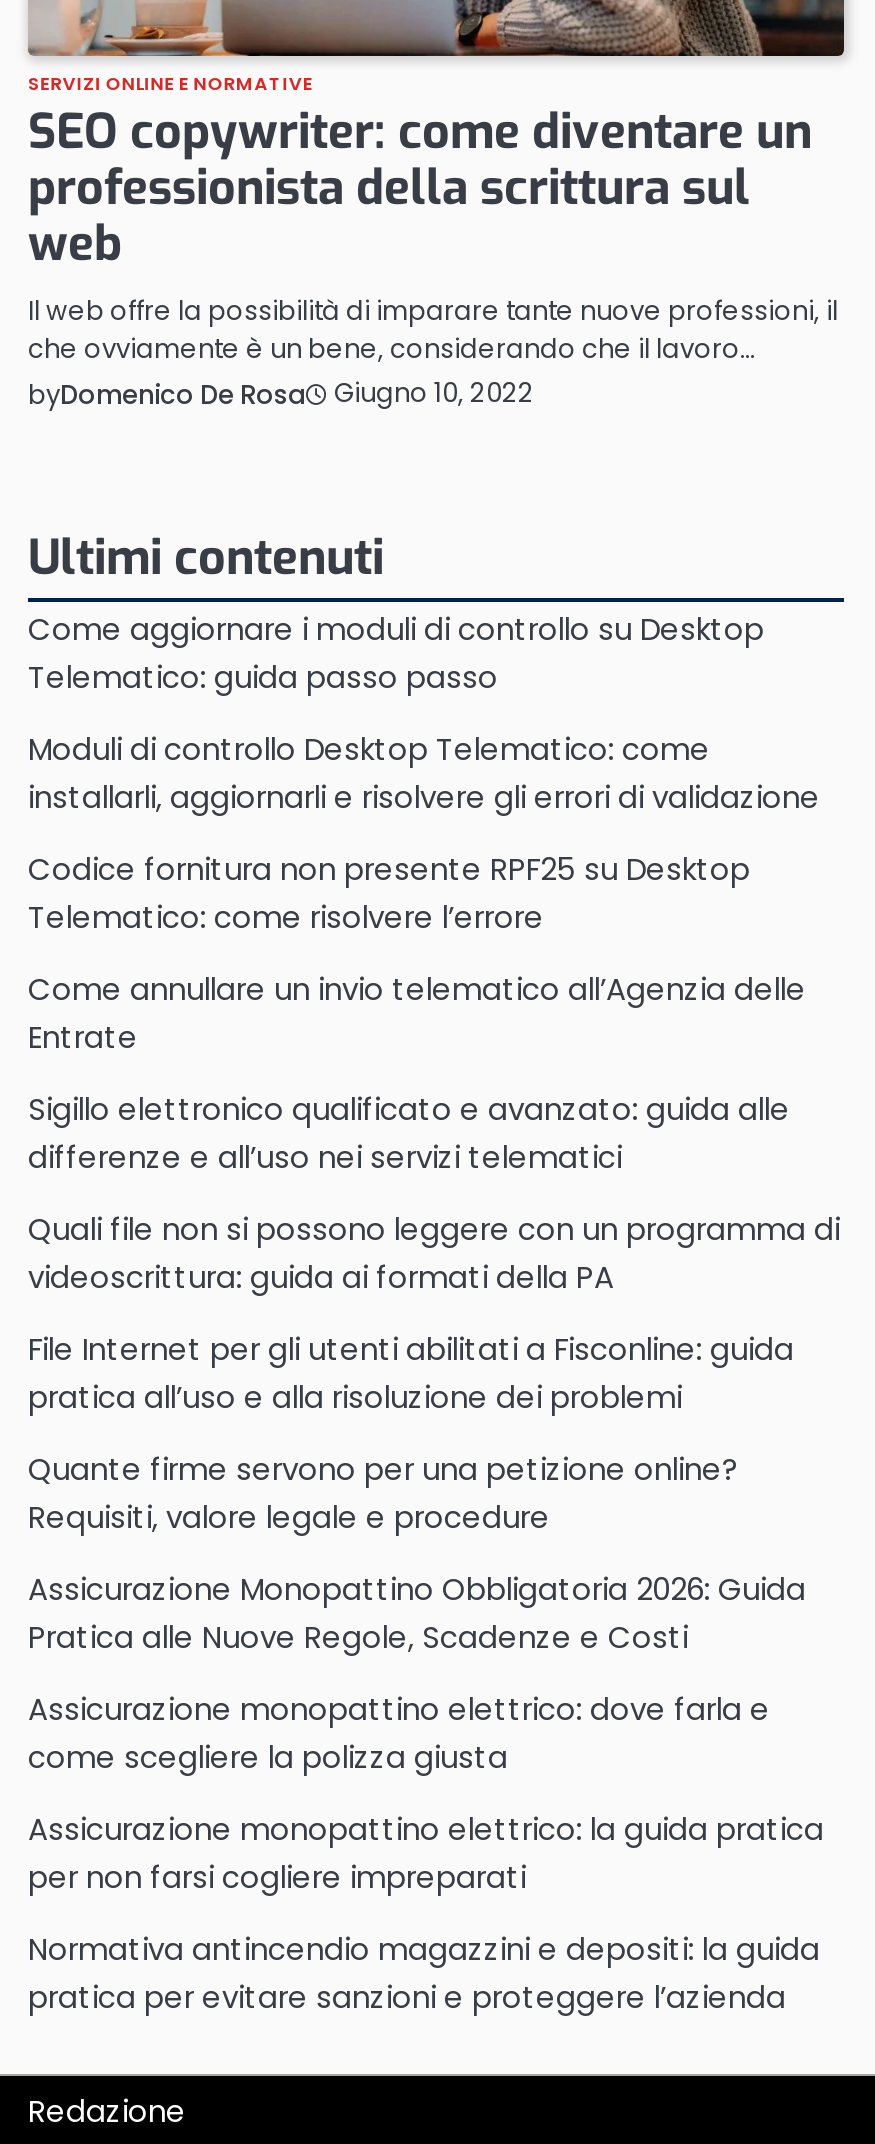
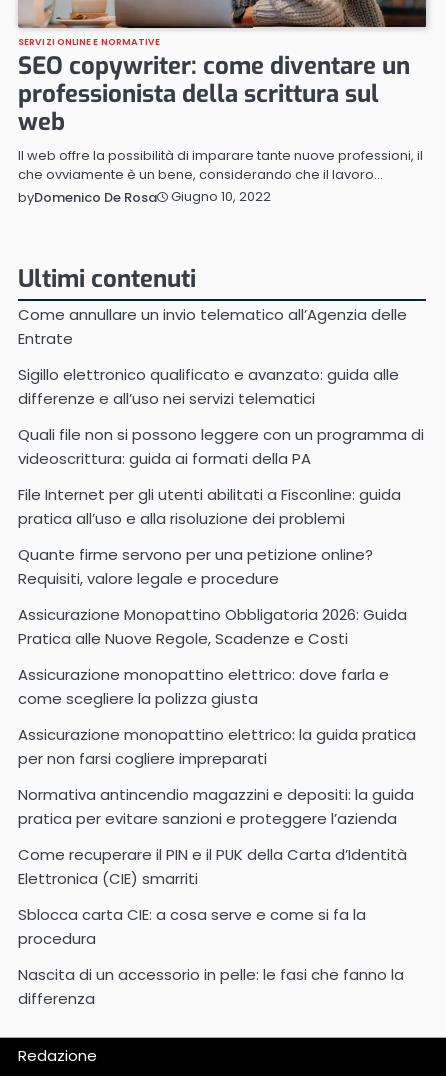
[28,607,820,937] Come aggiornare i moduli di controllo su Desktop | Telematico: guida passo passo | Moduli di controllo Desktop Telematico: come | installarli, aggiornarli e risolvere gli errori di validazione | Codice fornitura non presente RPF25 su Desktop | Telematico: come risolvere l’errore -> none
moved [28,967,840,2017] -> [18,304,424,829]: Come annullare un invio telematico all’Agenzia delle | Entrate | Sigillo elettronico qualificato e avanzato: guida alle | ... | Normativa antincendio magazzini e depositi: la guida | pratica per evitare sanzioni e proteggere l’azienda
none -> [18,844,407,1009] Come recuperare il PIN e il PUK della Carta d’Identità | Elettronica (CIE) smarriti | Sblocca carta CIE: a cosa serve e come si fa la | procedura | Nascita di un accessorio in pelle: le fasi che fanno la | differenza

